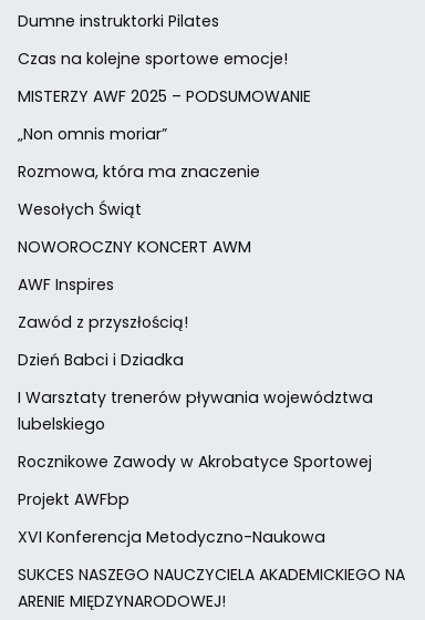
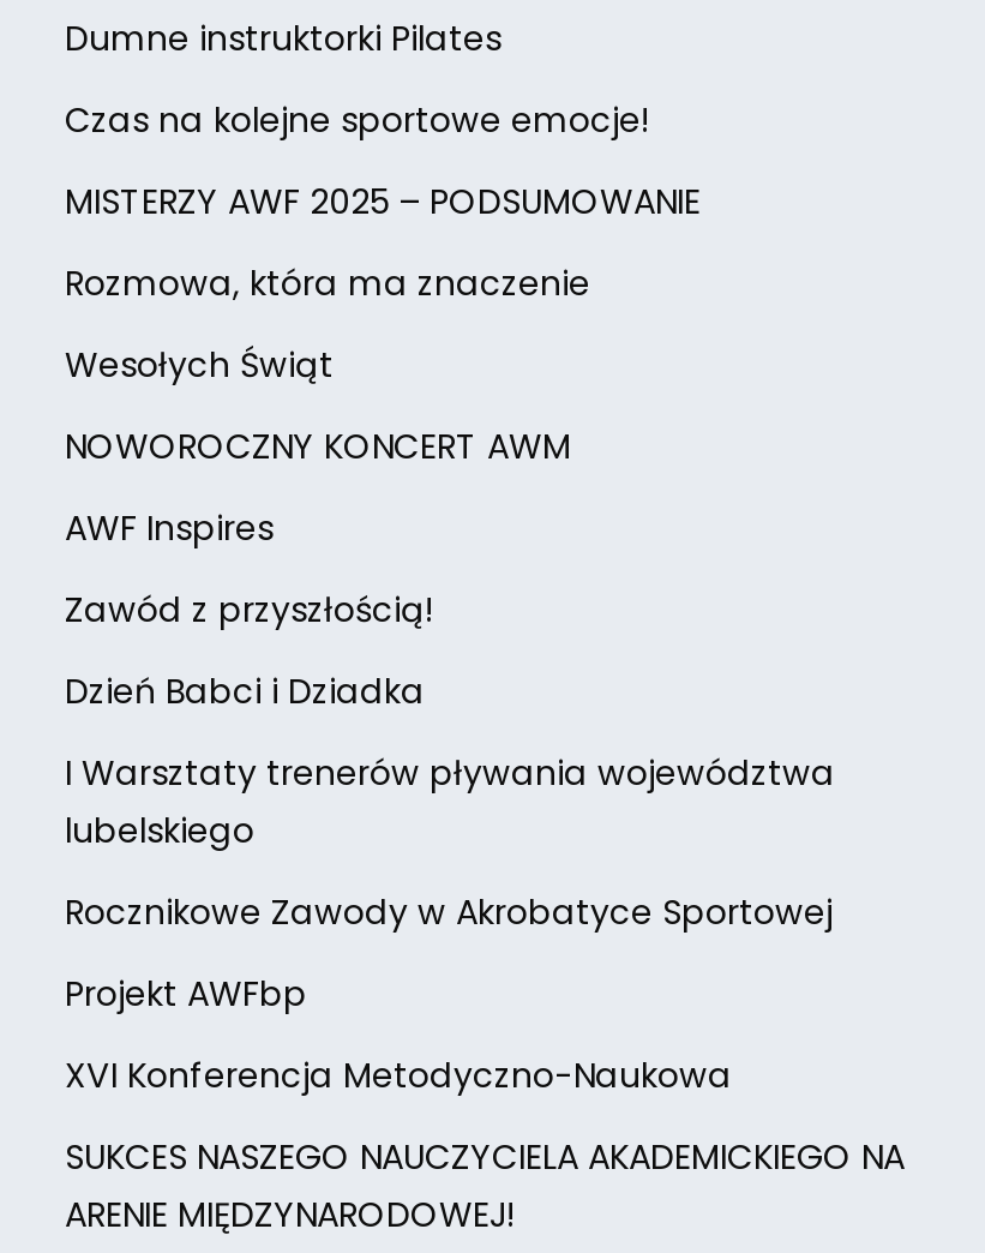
[18,122,167,145] „Non omnis moriar” -> none

